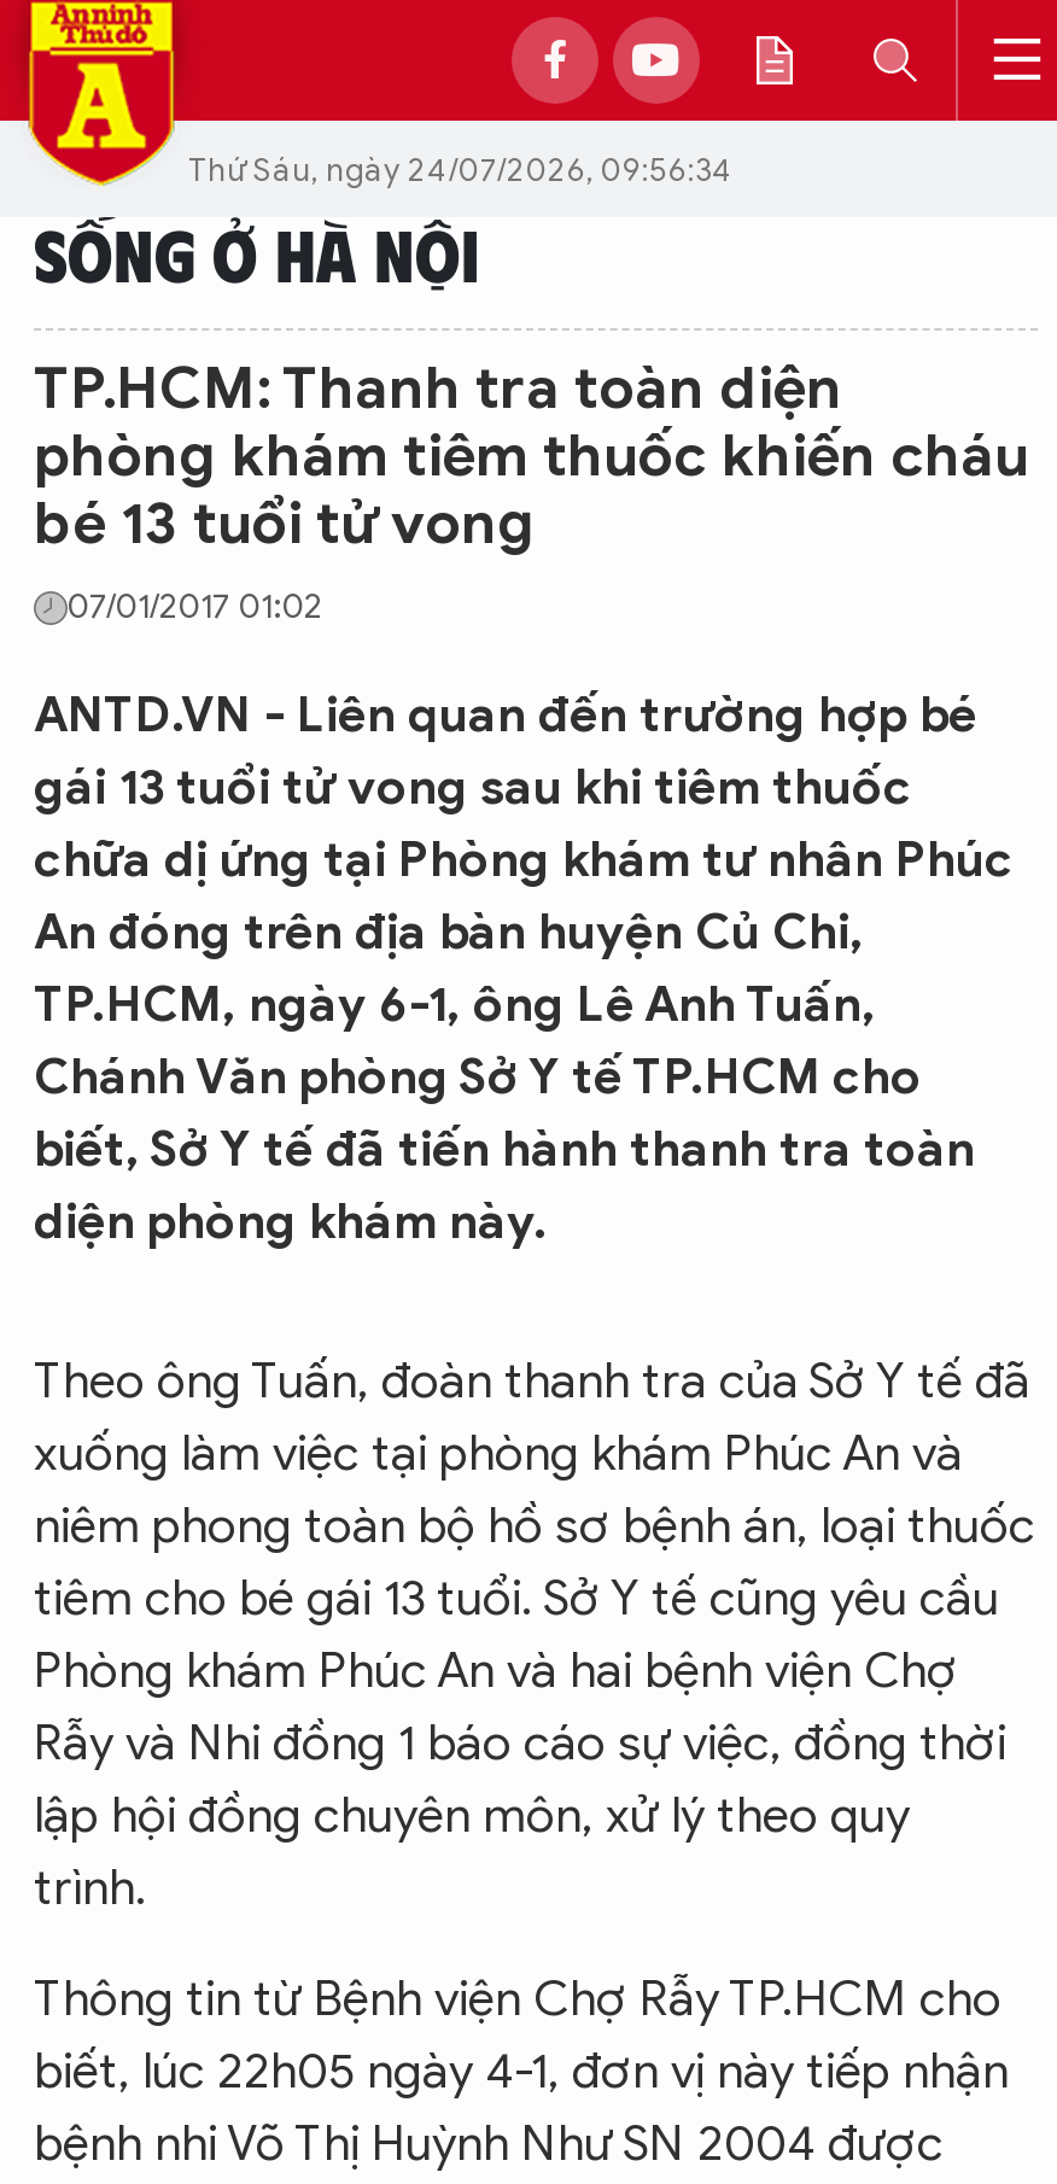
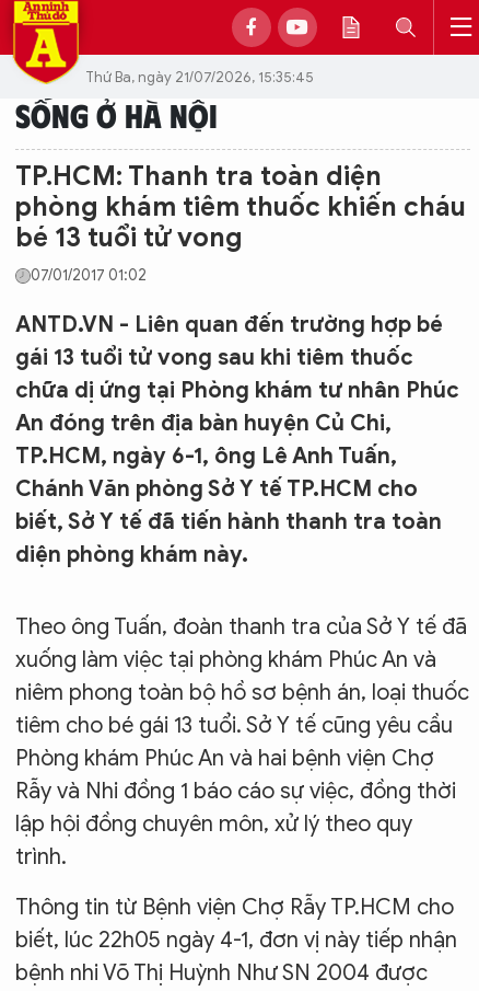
[188,148,734,189] Thứ Sáu, ngày 24/07/2026, 09:56:34 -> [85,67,314,86] Thứ Ba, ngày 21/07/2026, 15:35:45

